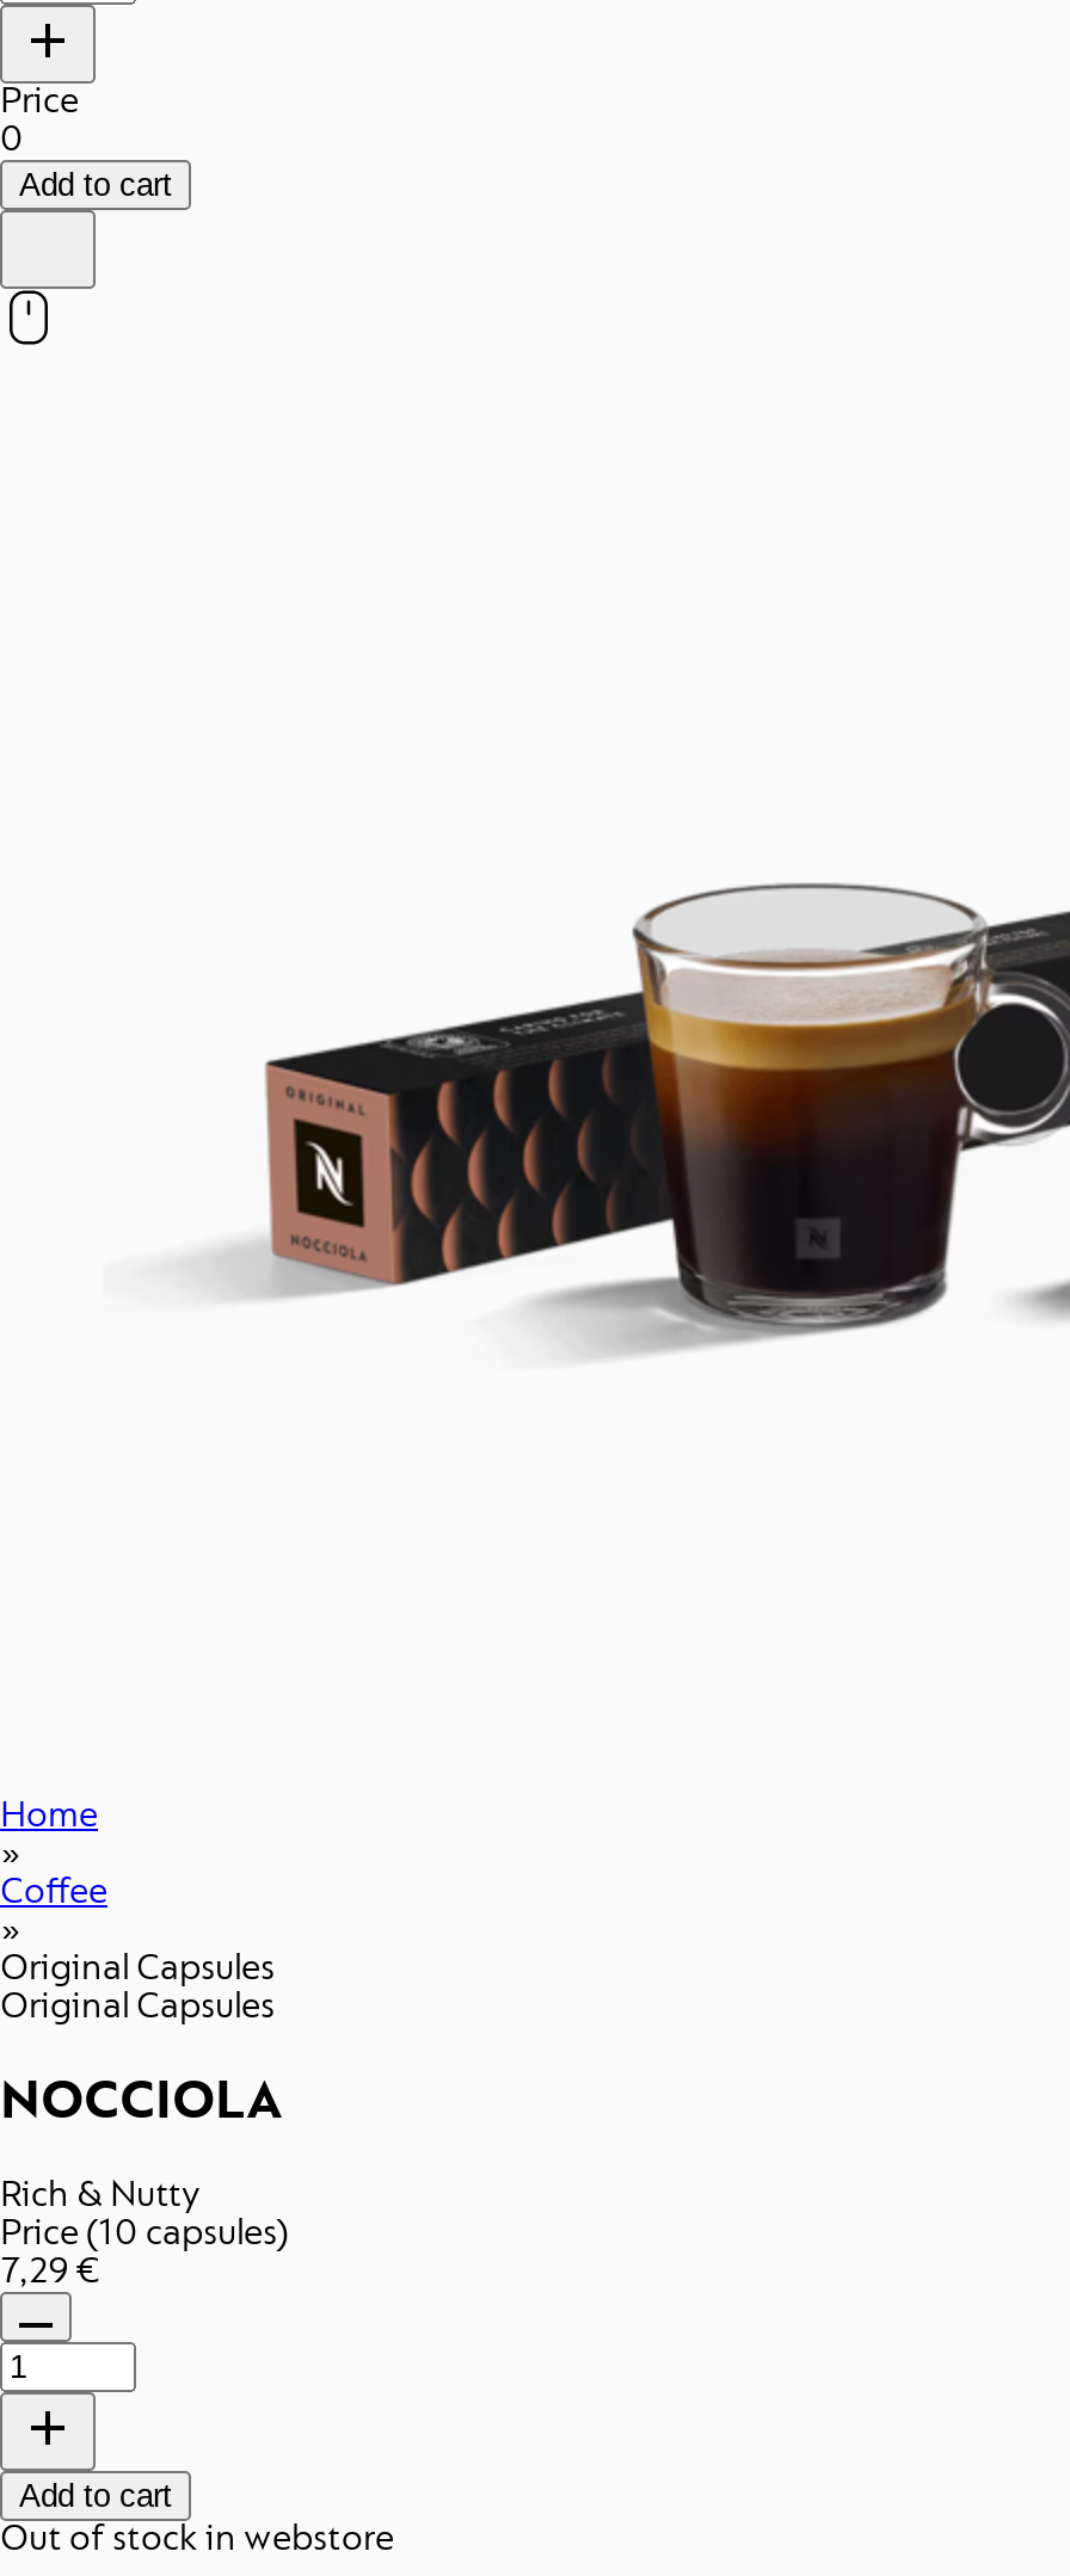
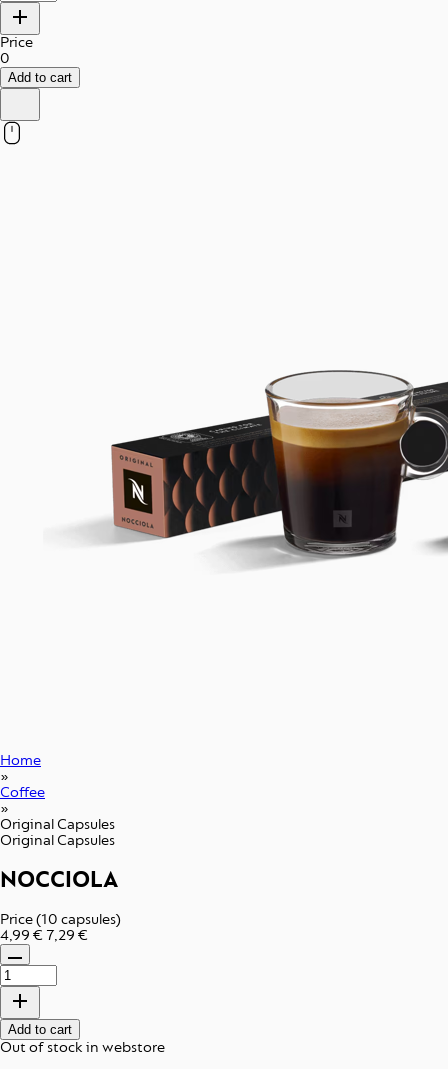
[0,2173,201,2219] Rich & Nutty -> none
[0,2250,100,2295] 7,29 € -> [0,926,88,945] 4,99 €7,29 €

